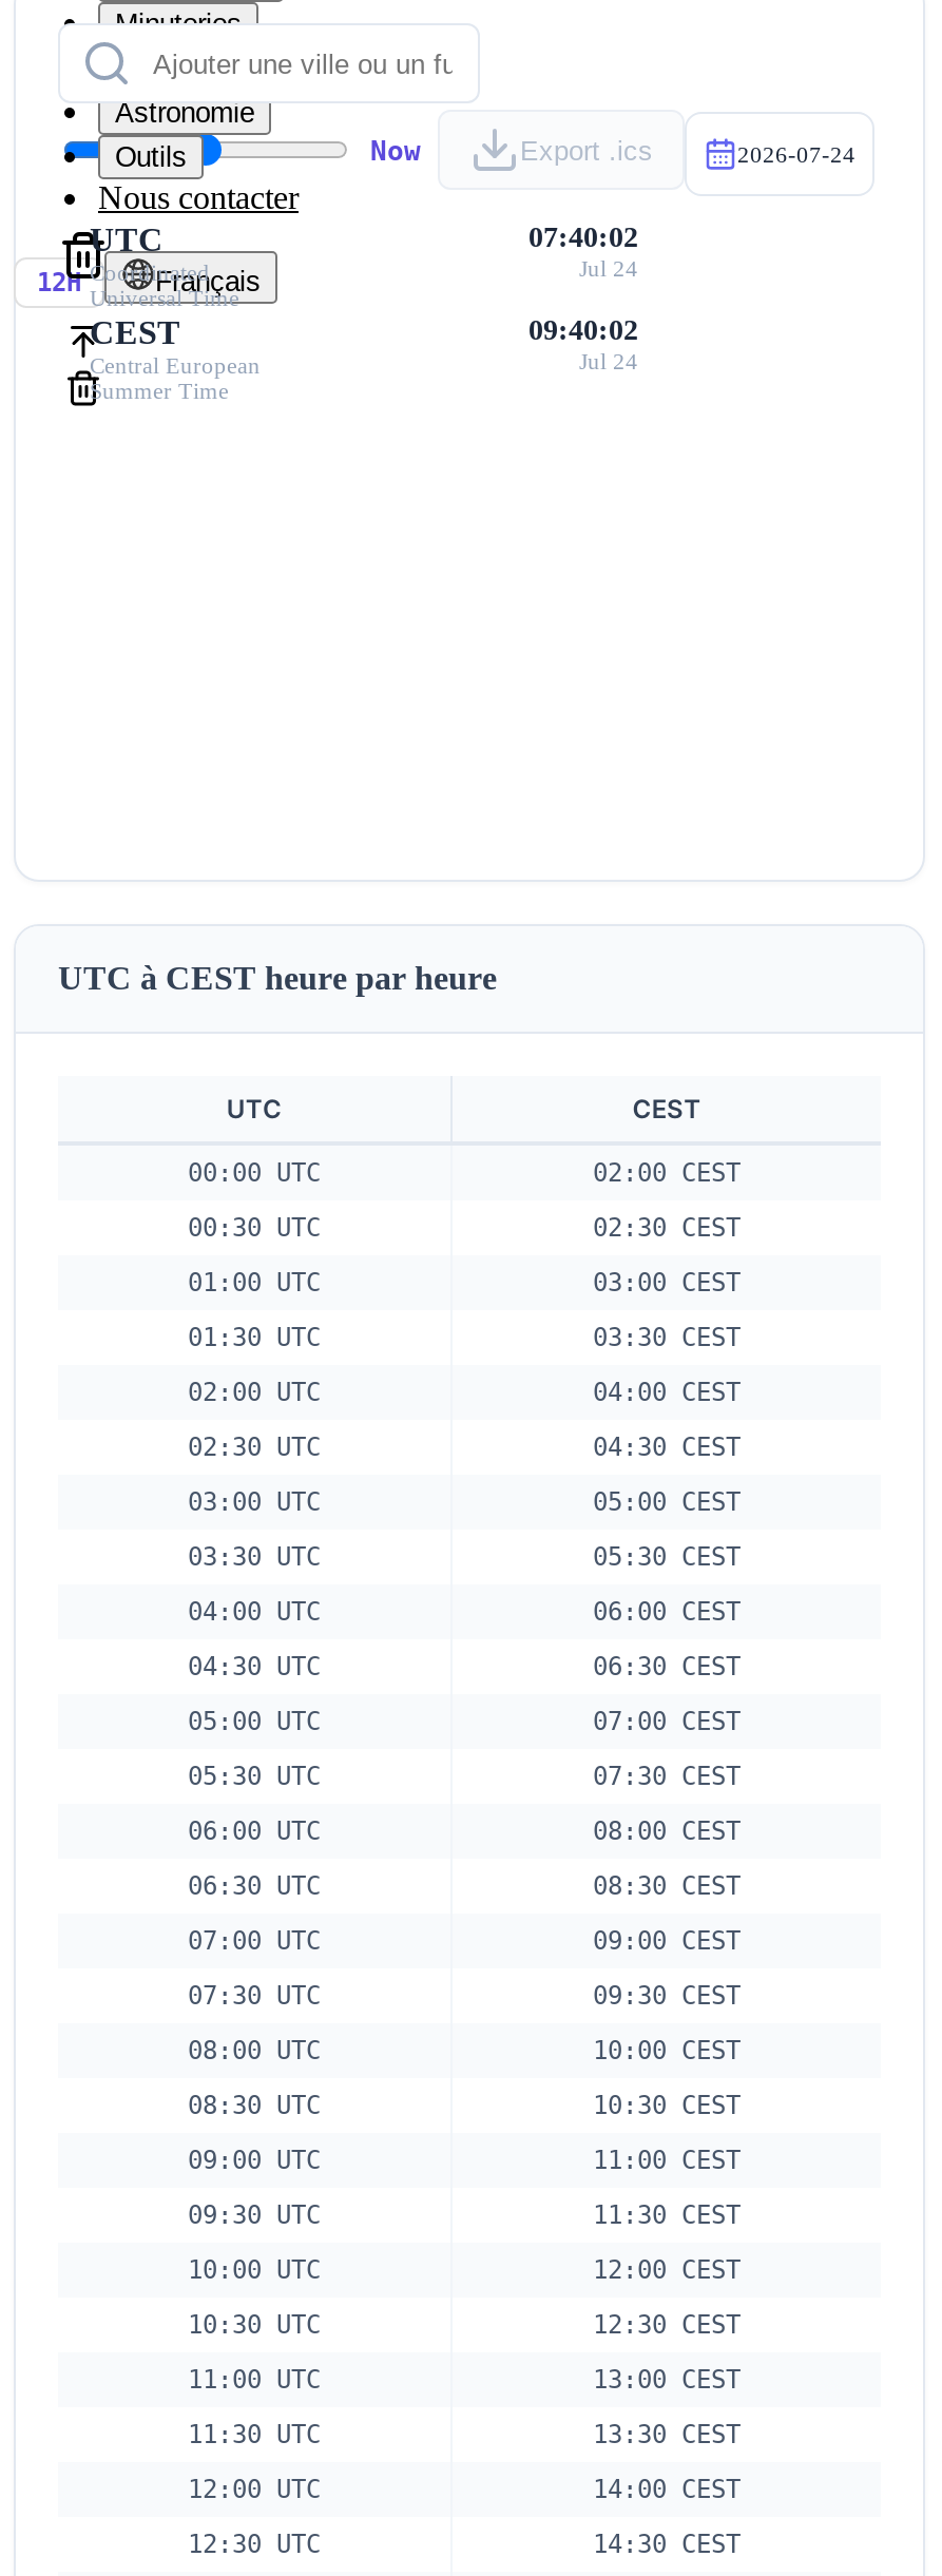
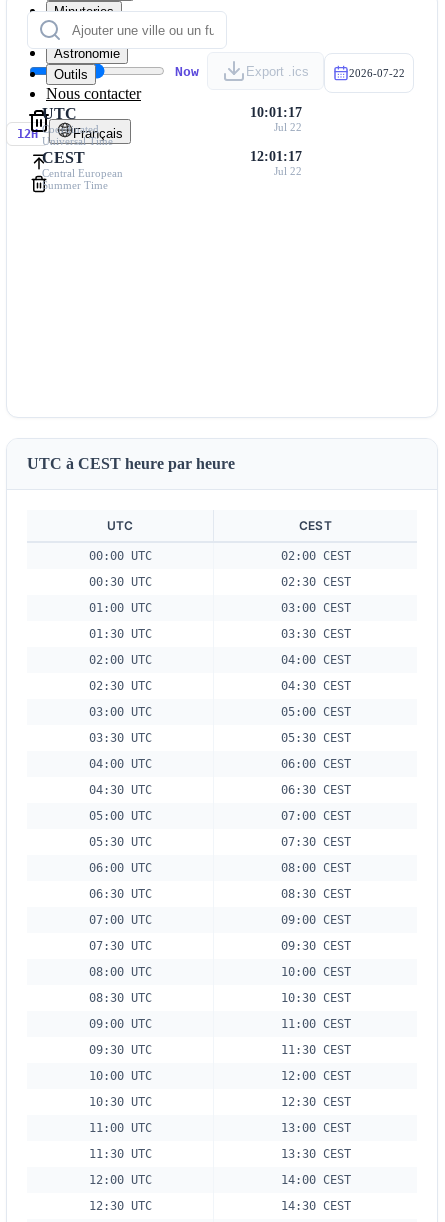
[737,141,856,167] 2026-07-24 -> [349,67,405,79] 2026-07-22
[528,222,638,253] 07:40:02 -> [250,105,302,120] 10:01:17
[579,255,638,281] Jul 24 -> [274,121,302,133] Jul 22
[528,314,638,346] 09:40:02 -> [250,149,302,164] 12:01:17
[579,348,638,373] Jul 24 -> [274,165,302,177] Jul 22

